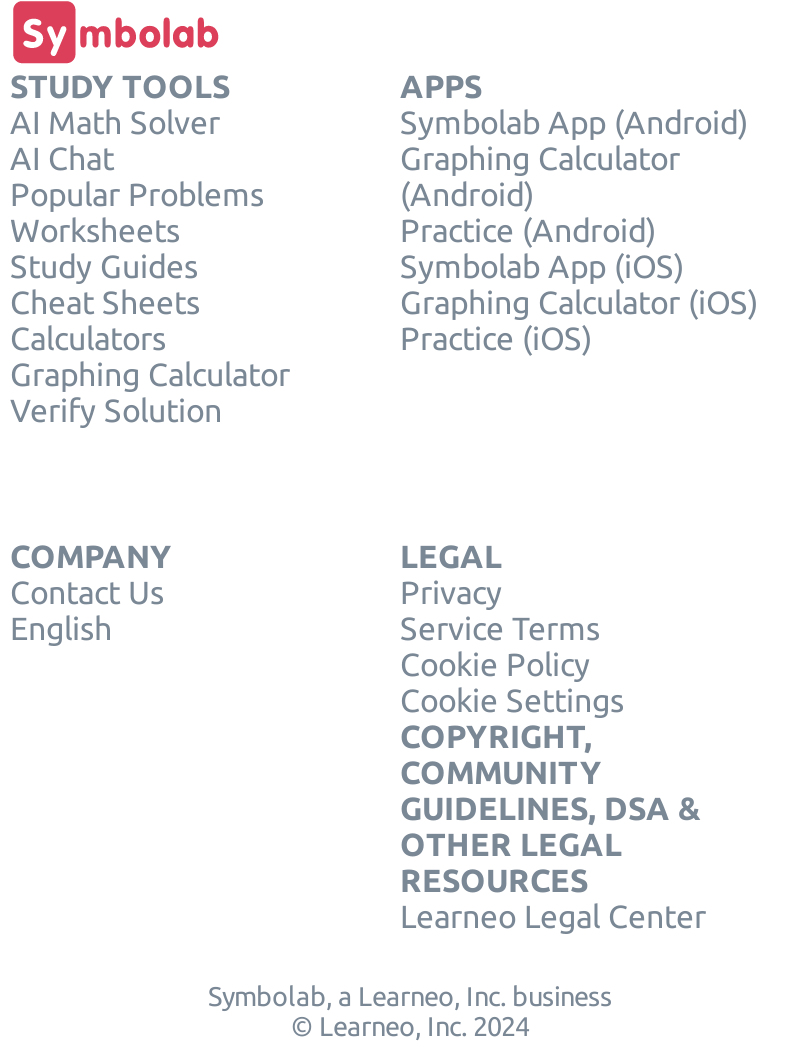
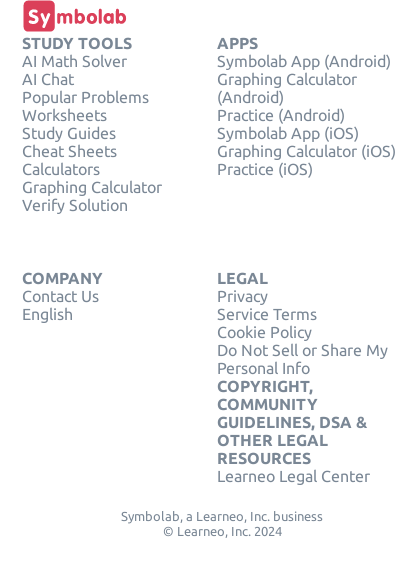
[400,683,624,719] Cookie Settings -> [217,341,388,377] Do Not Sell or Share My | Personal Info

